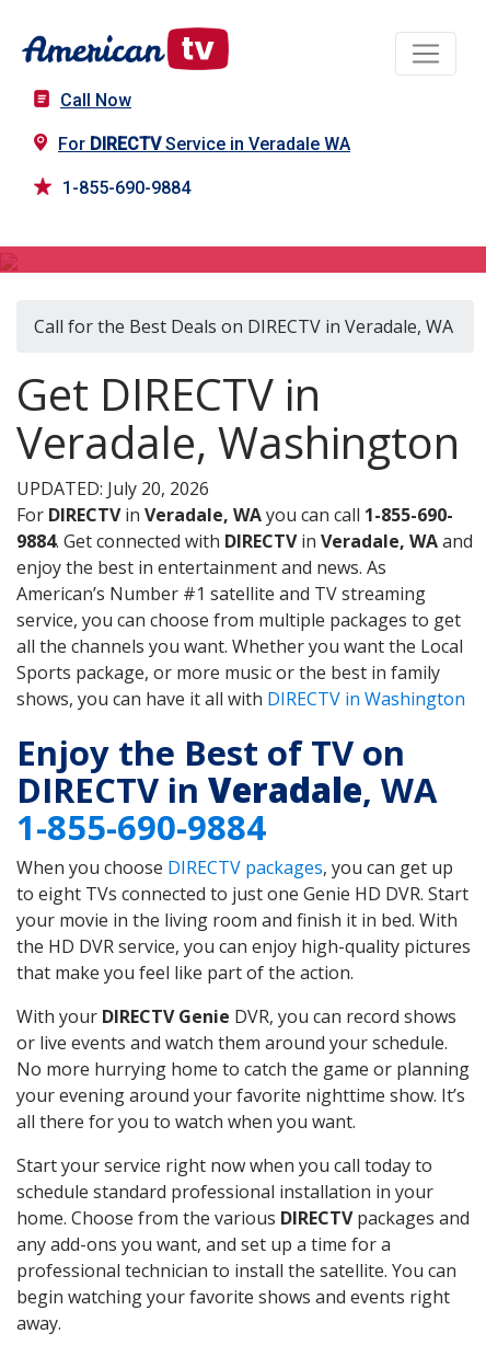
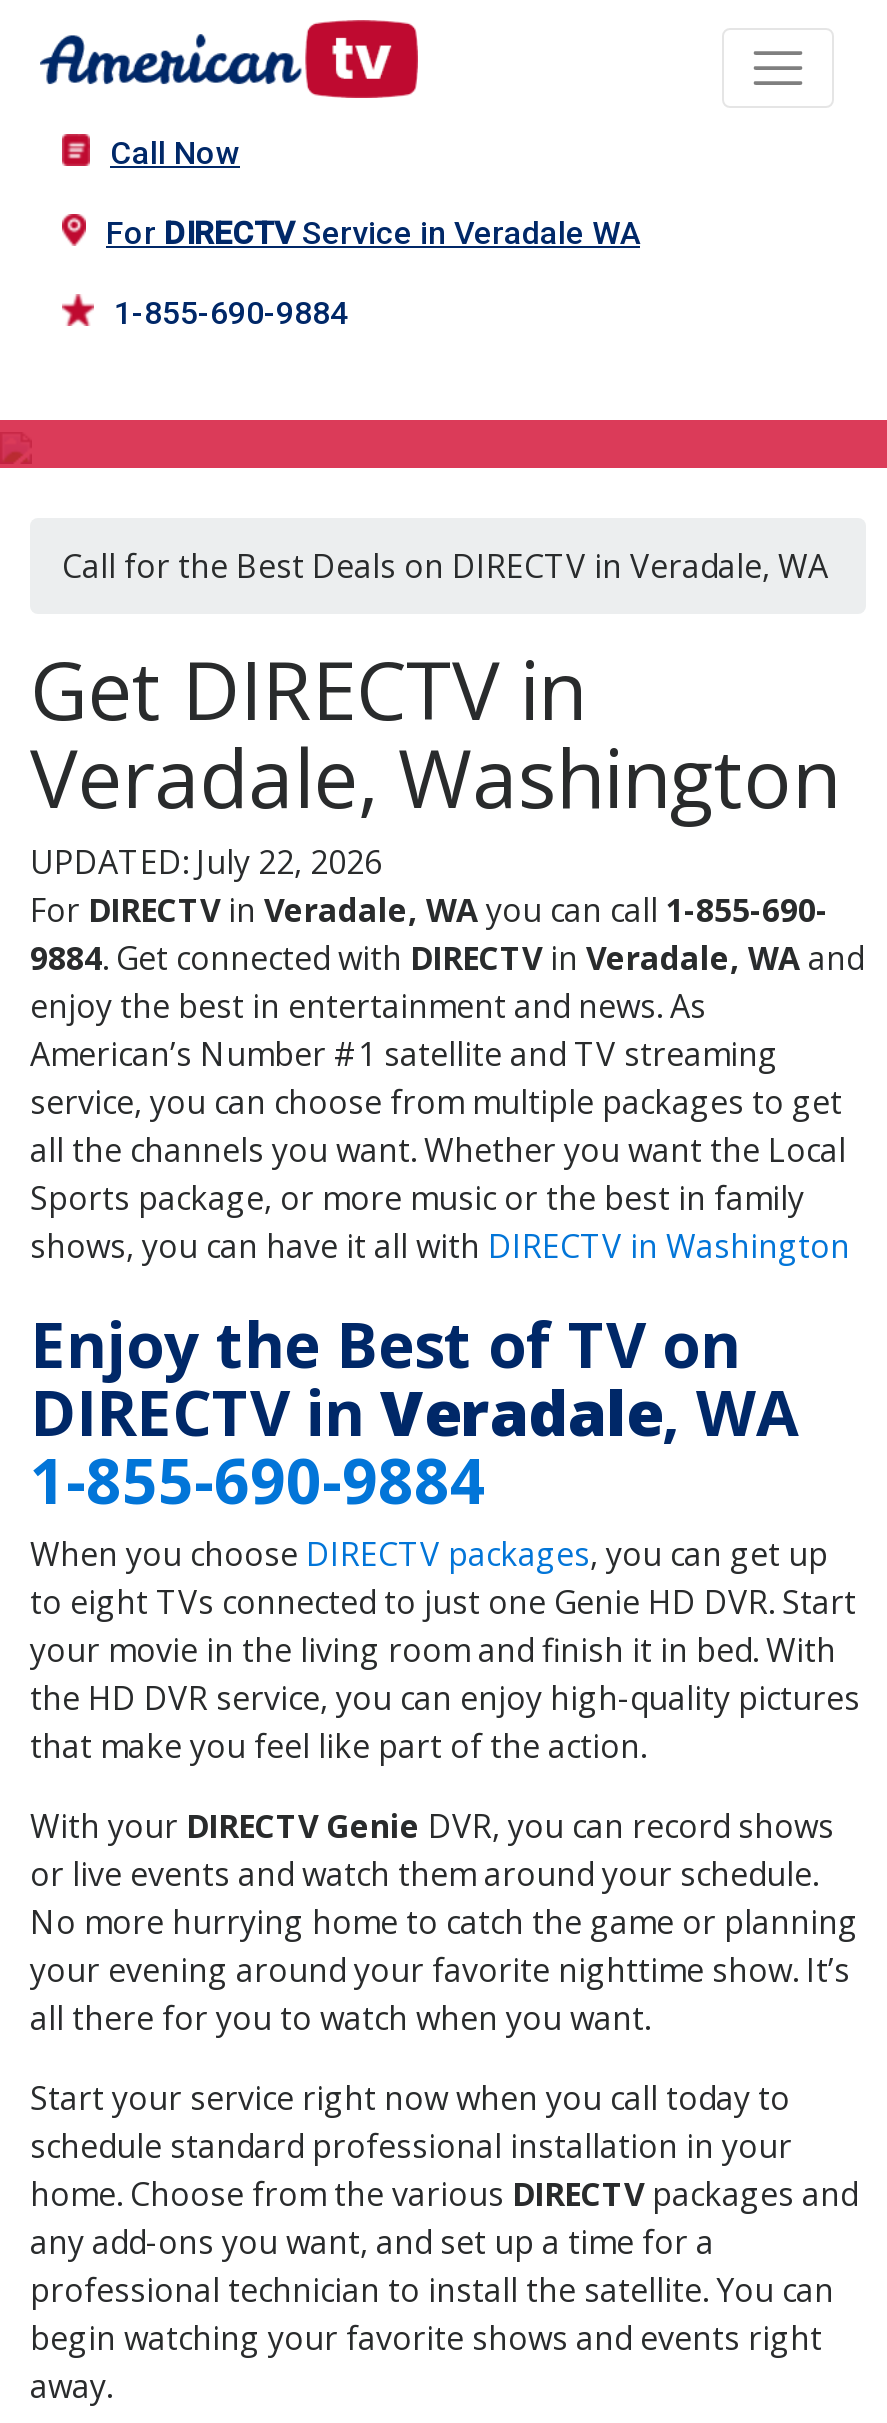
[16,477,209,501] UPDATED: July 20, 2026 -> [30,840,382,884] UPDATED: July 22, 2026

